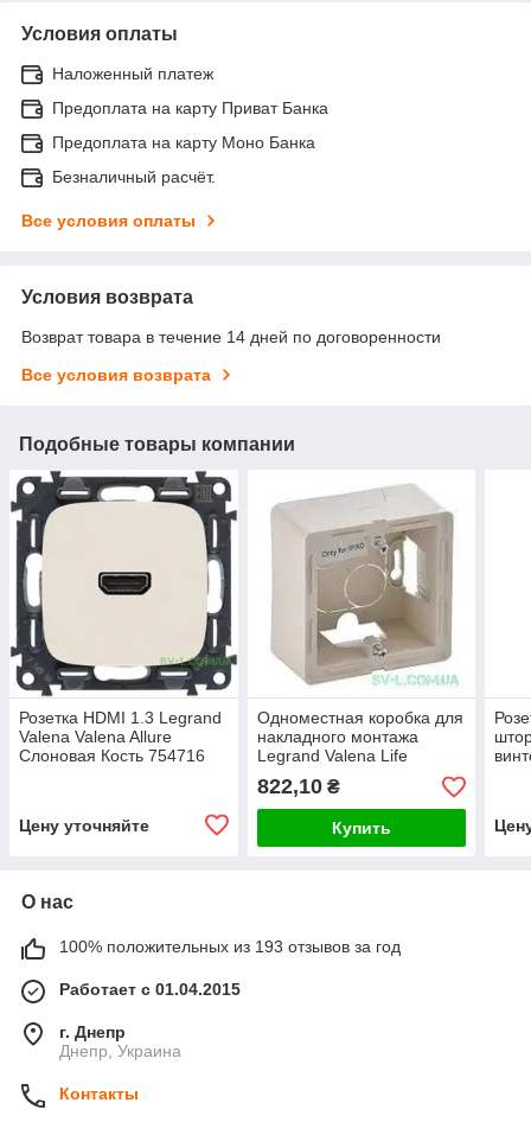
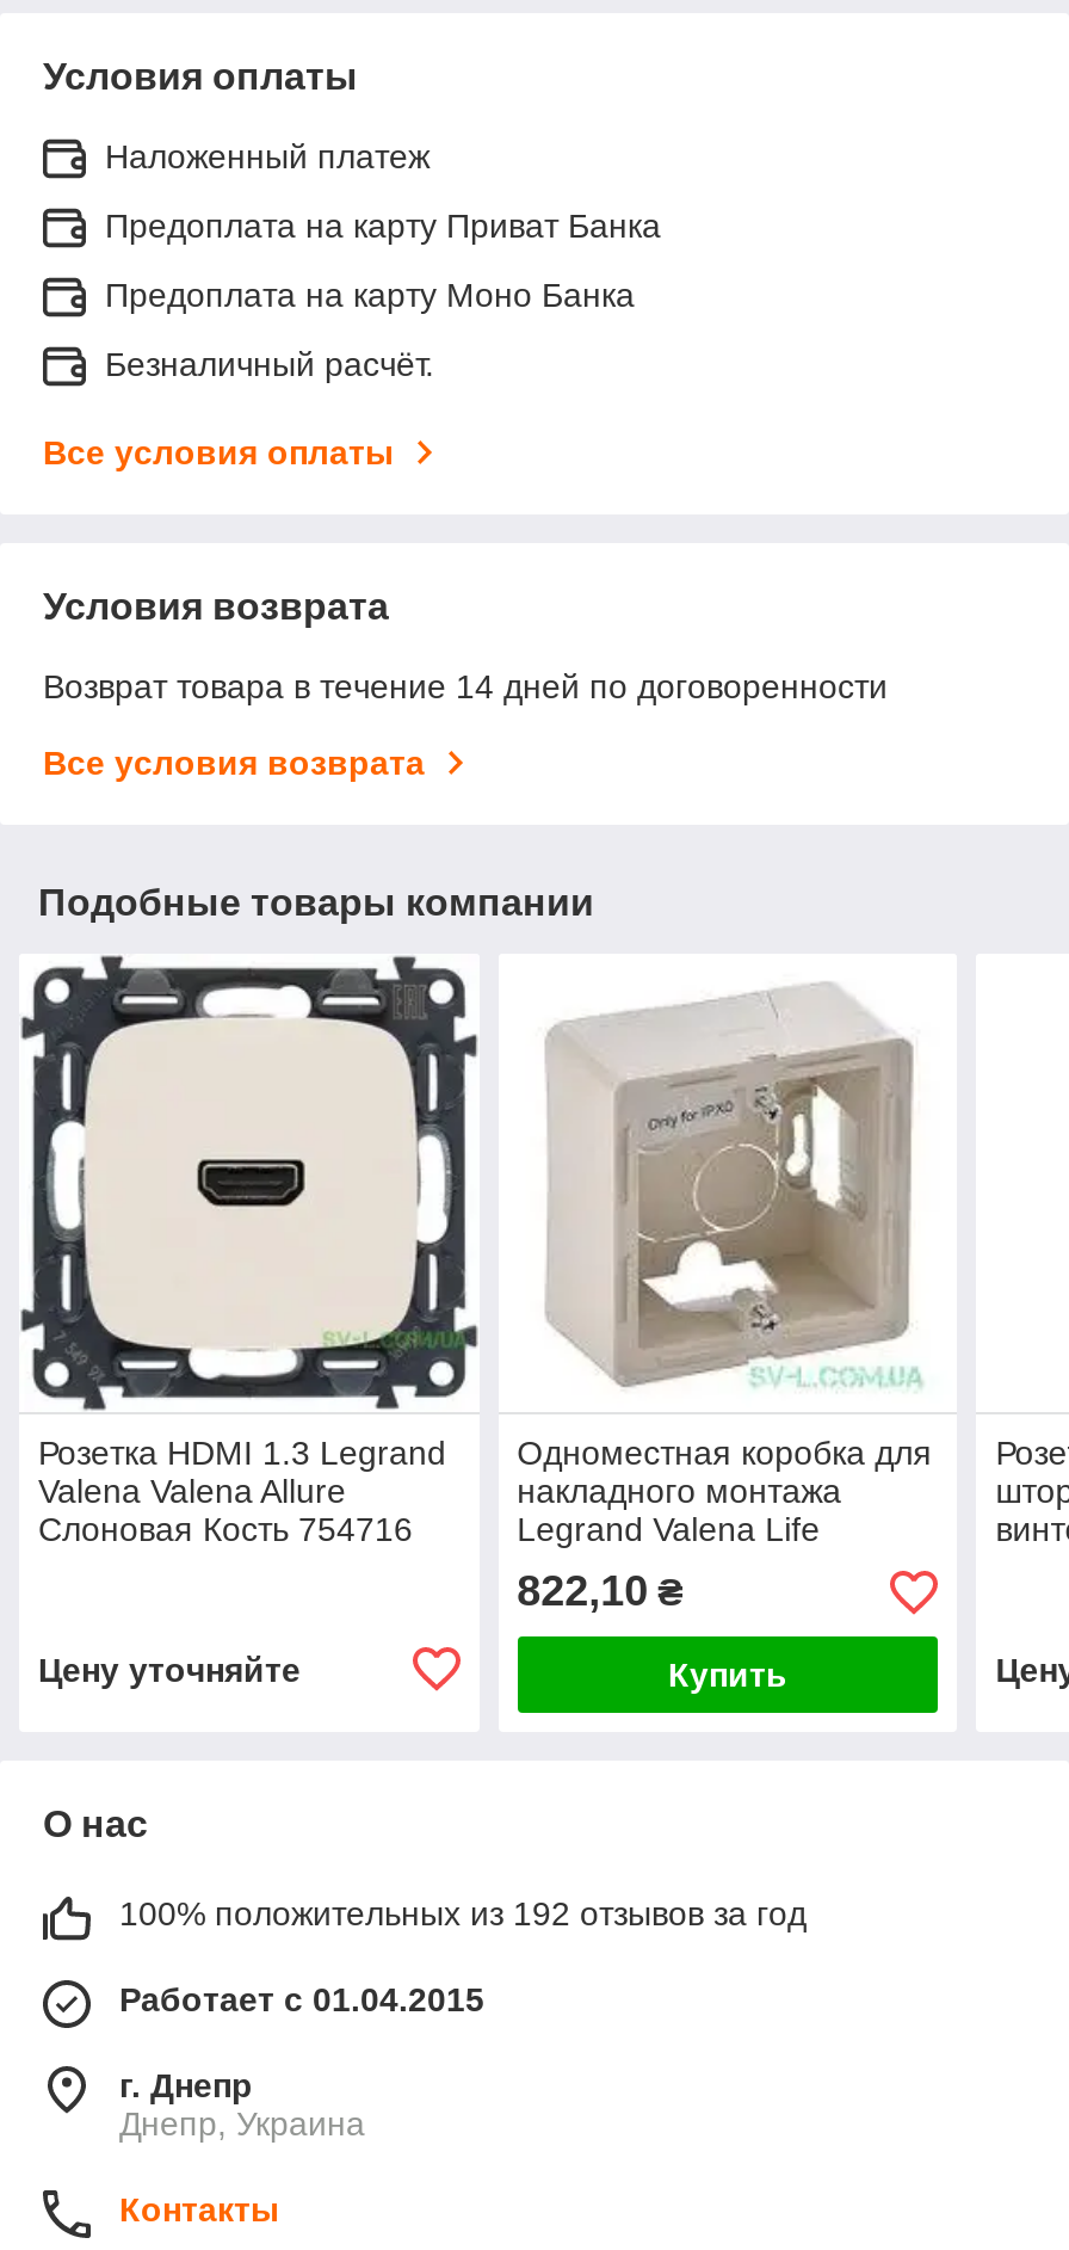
[59,937,401,956] 100% положительных из 193 отзывов за год -> [119,1895,807,1933] 100% положительных из 192 отзывов за год

